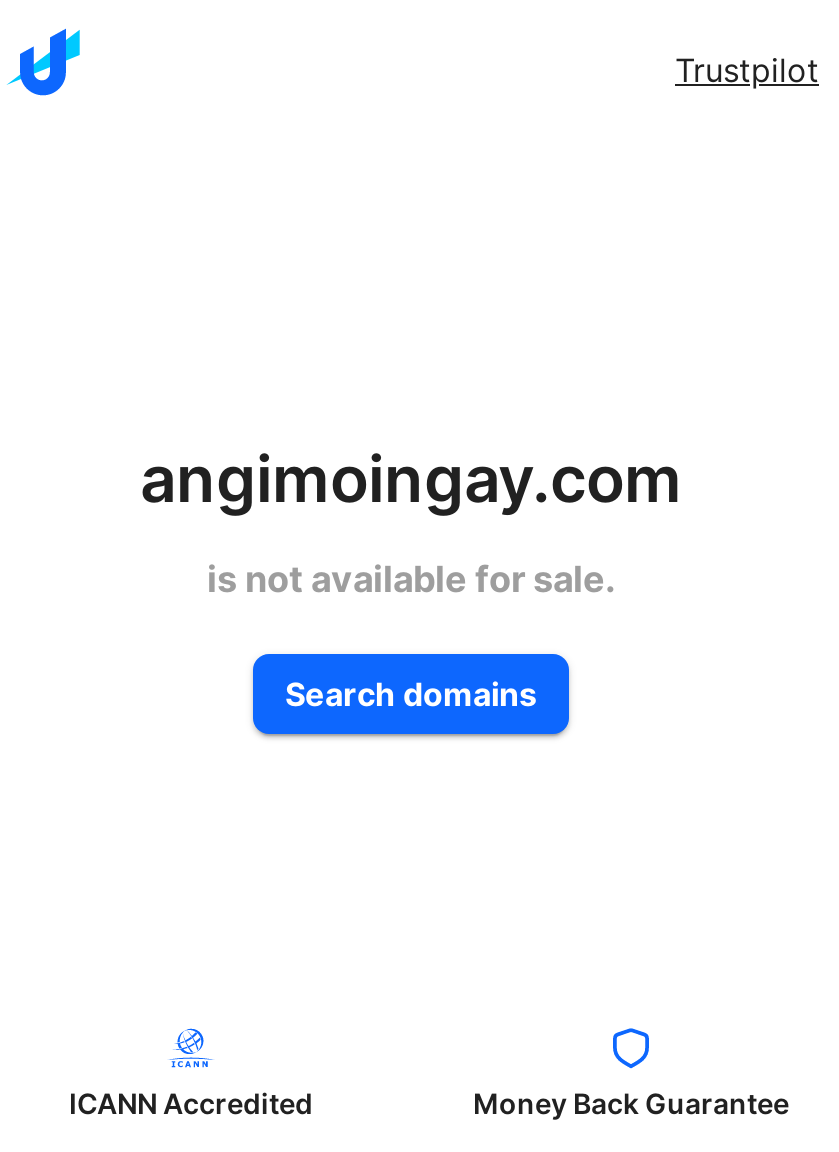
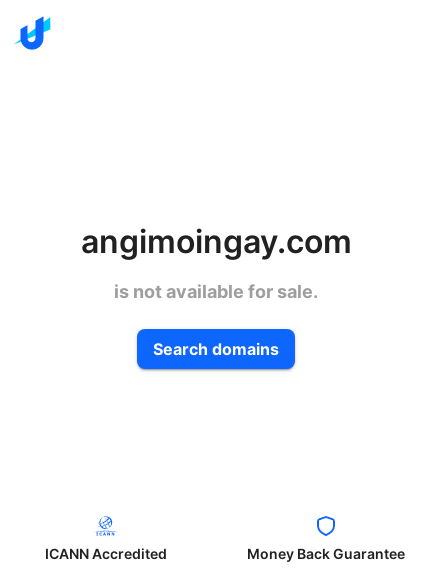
[675,50,819,90] Trustpilot -> none

